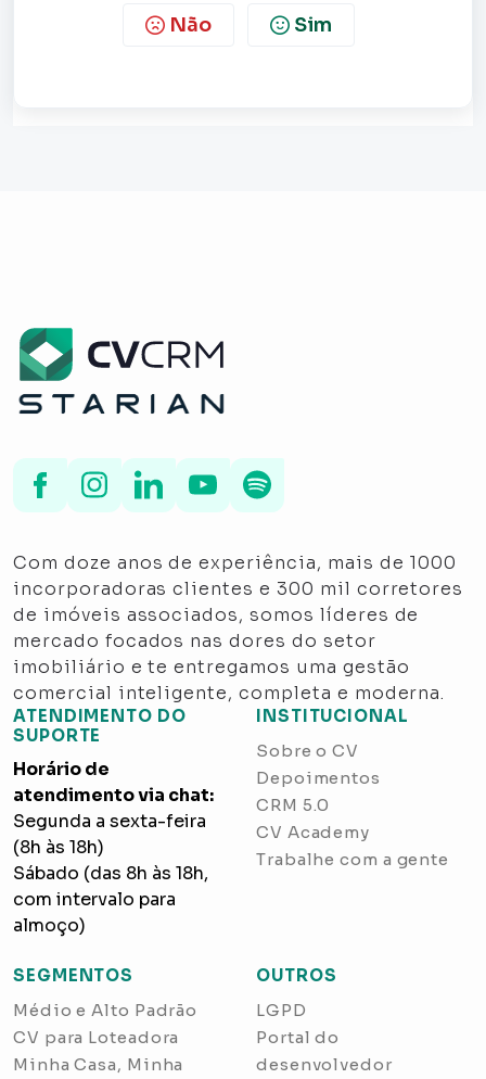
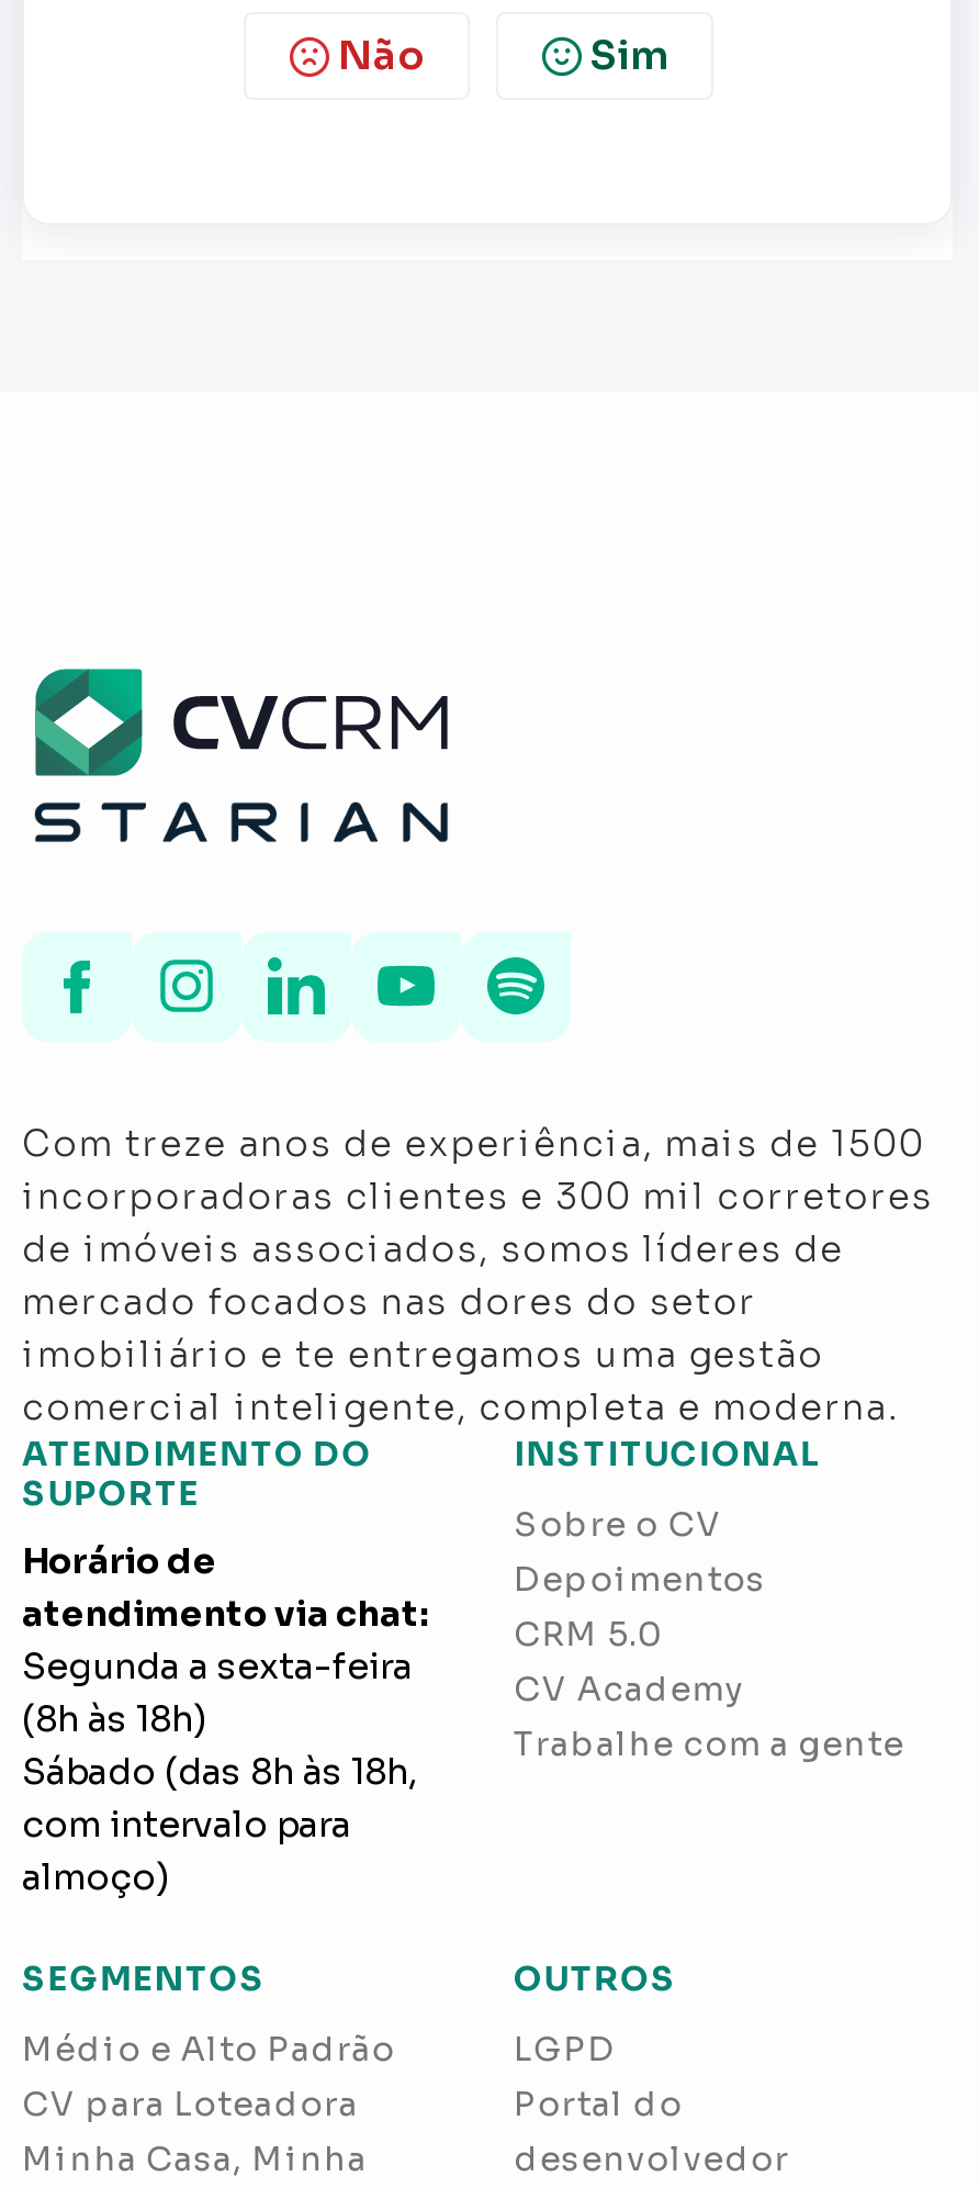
[13,551,457,574] Com doze anos de experiência, mais de 1000 -> [22,1121,925,1167] Com treze anos de experiência, mais de 1500

